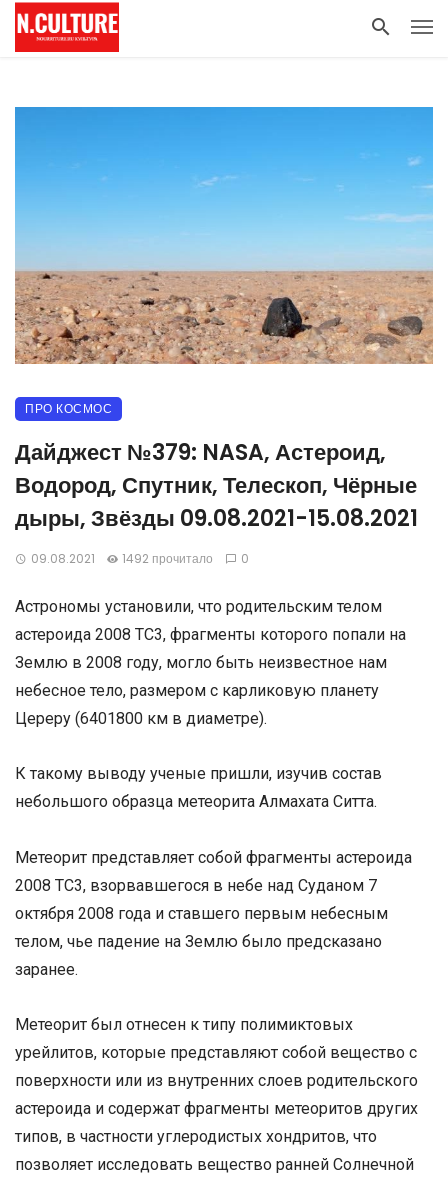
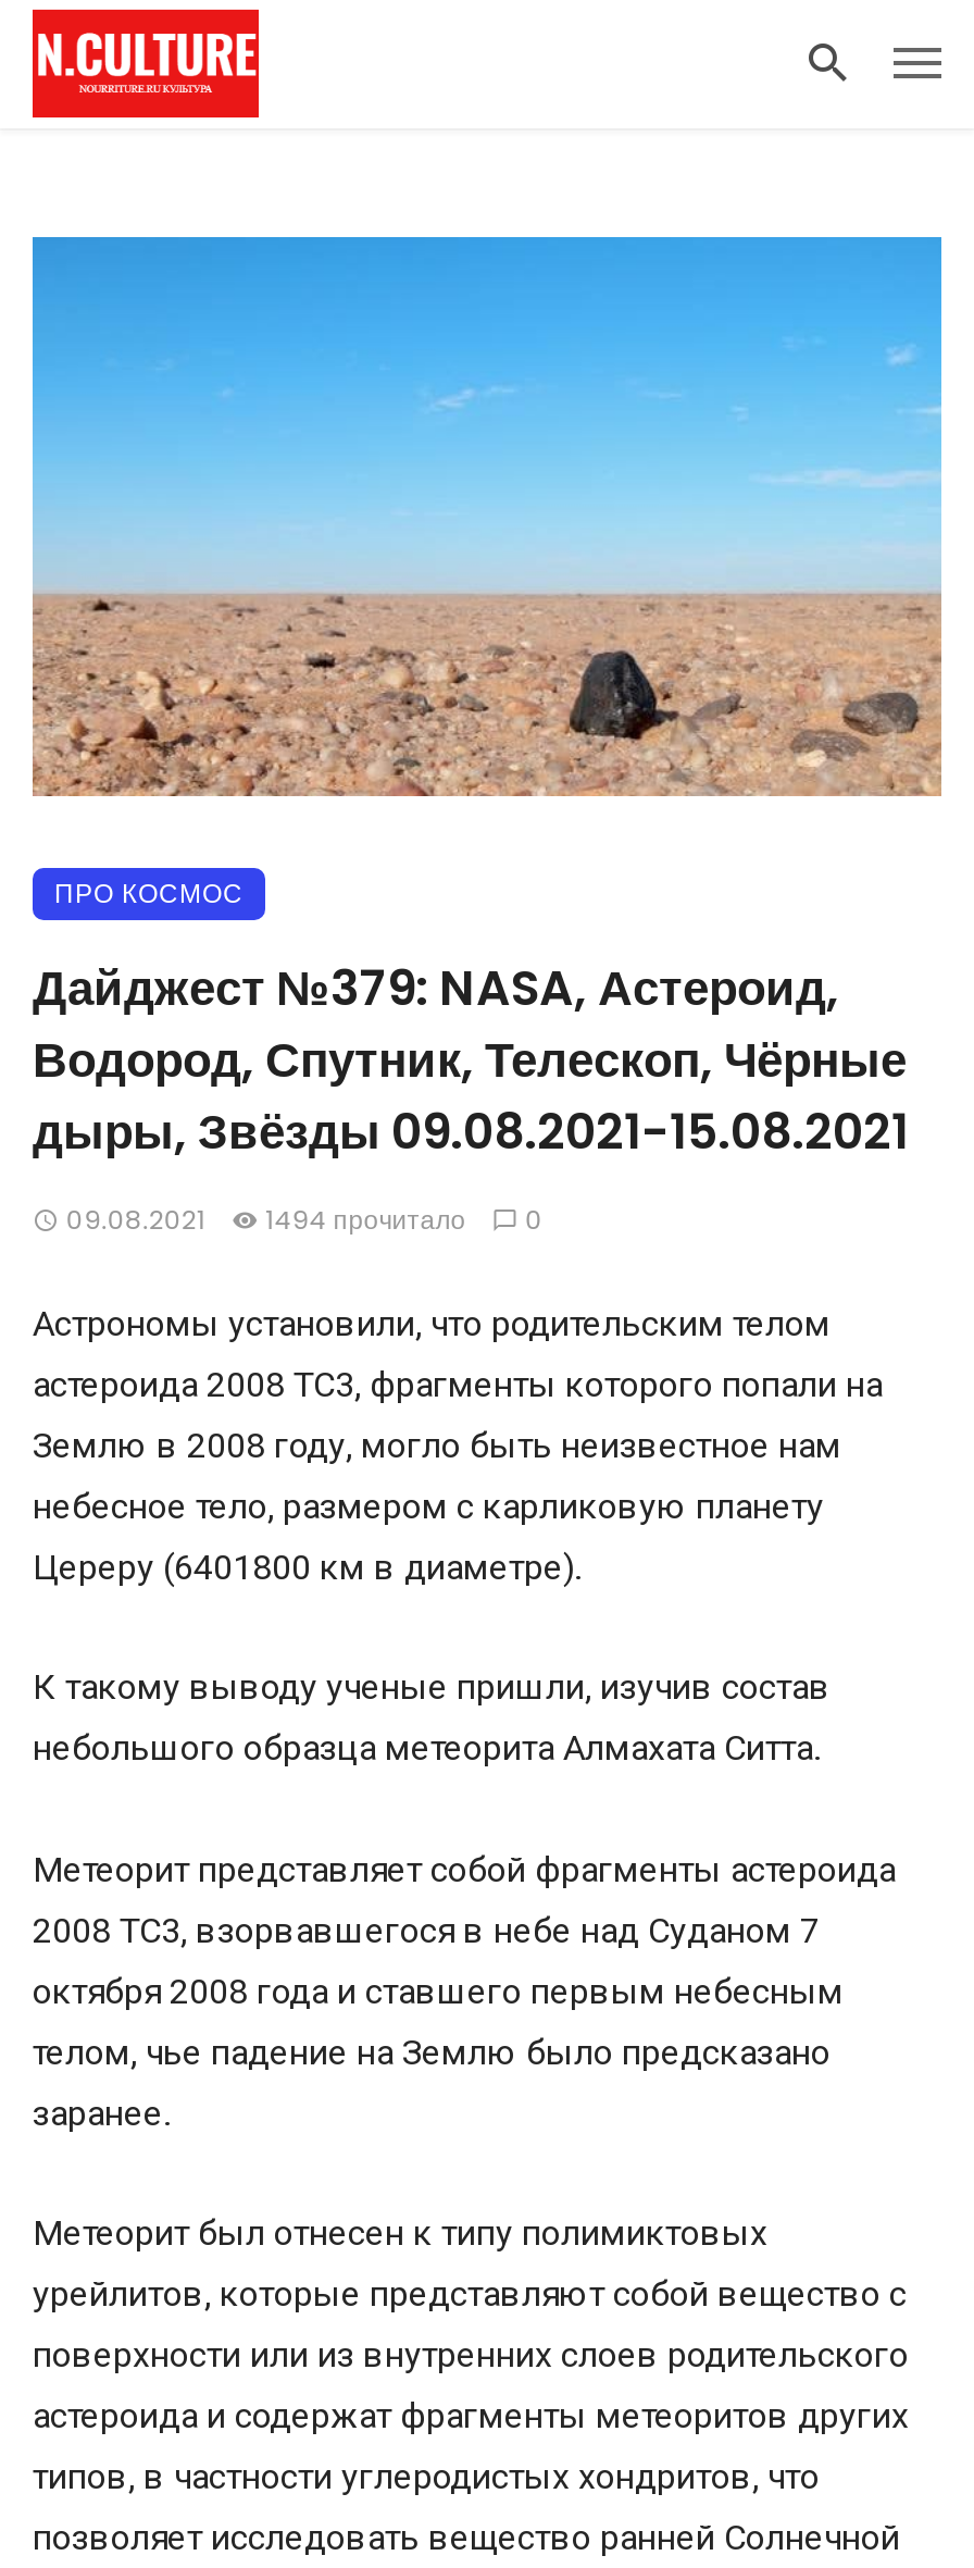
[31,550,249,567] 09.08.2021 1492 прочитало 0 -> [67,1201,543,1238] 09.08.2021 1494 прочитало 0

